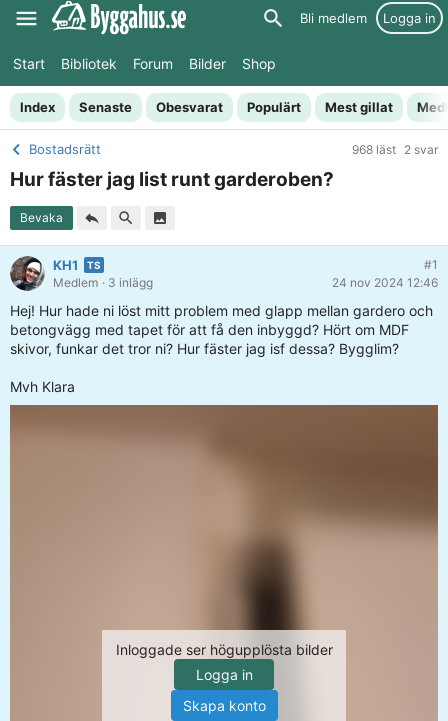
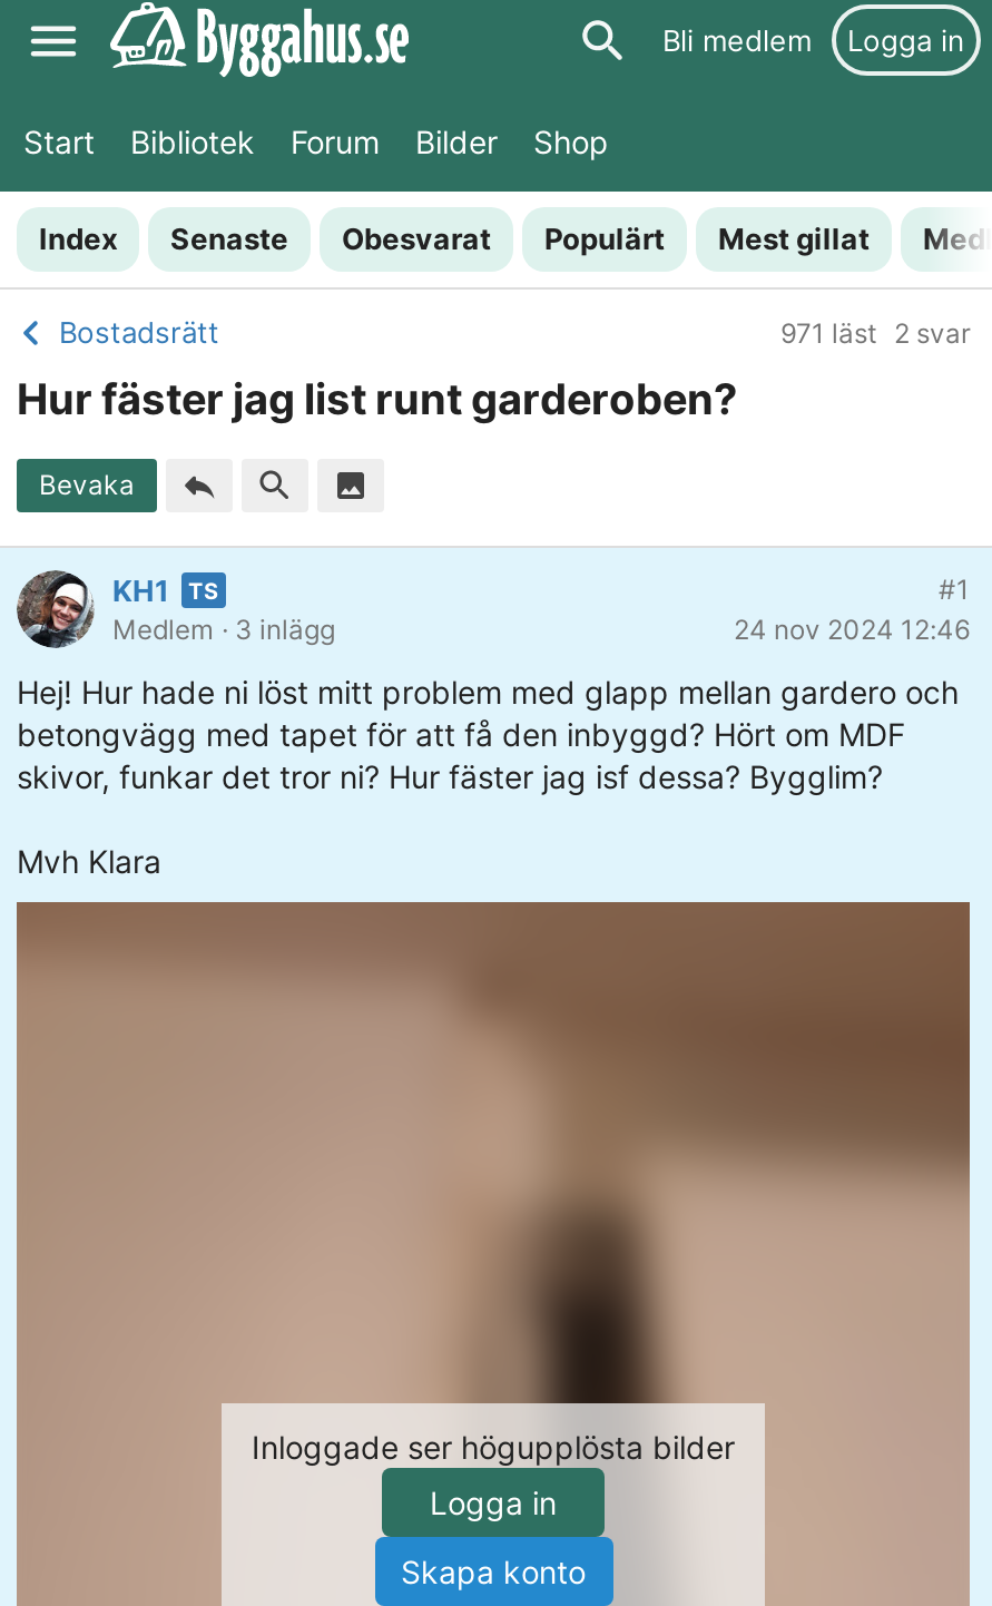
[352,141,438,156] 968 läst 2 svar -> [780,315,970,349] 971 läst 2 svar

